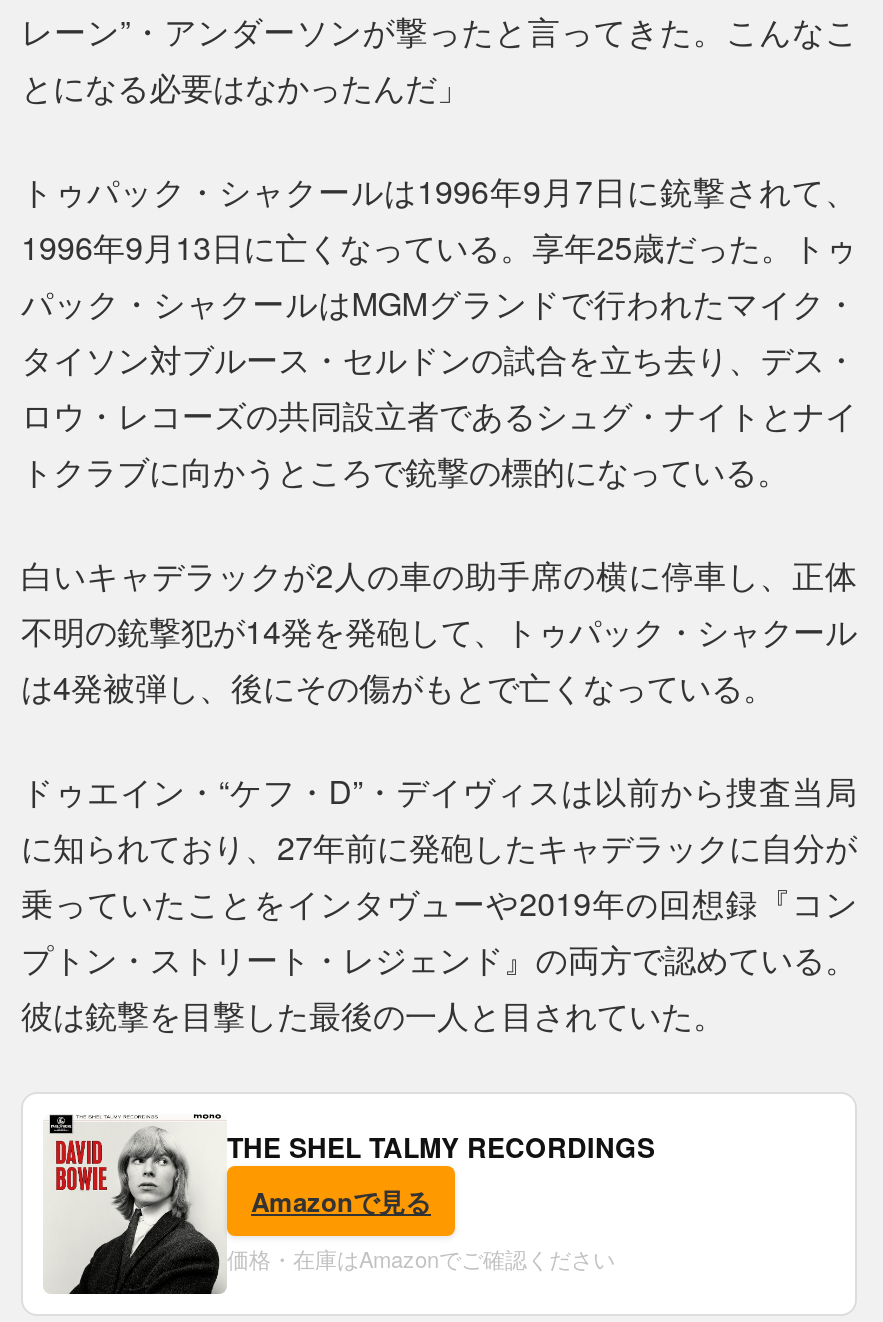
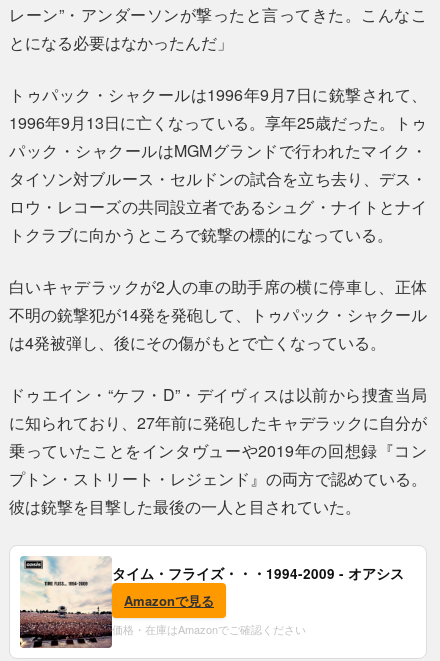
[43,1112,655,1296] [image] | THE SHEL TALMY RECORDINGS -> [19,556,404,649] [image] | タイム・フライズ・・・1994-2009 - オアシス

